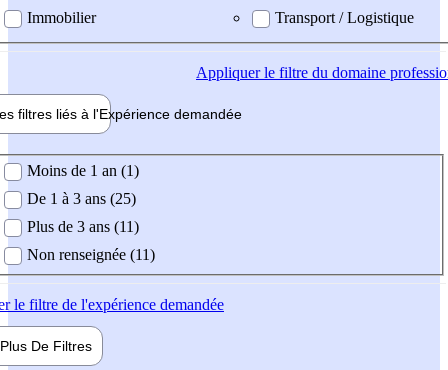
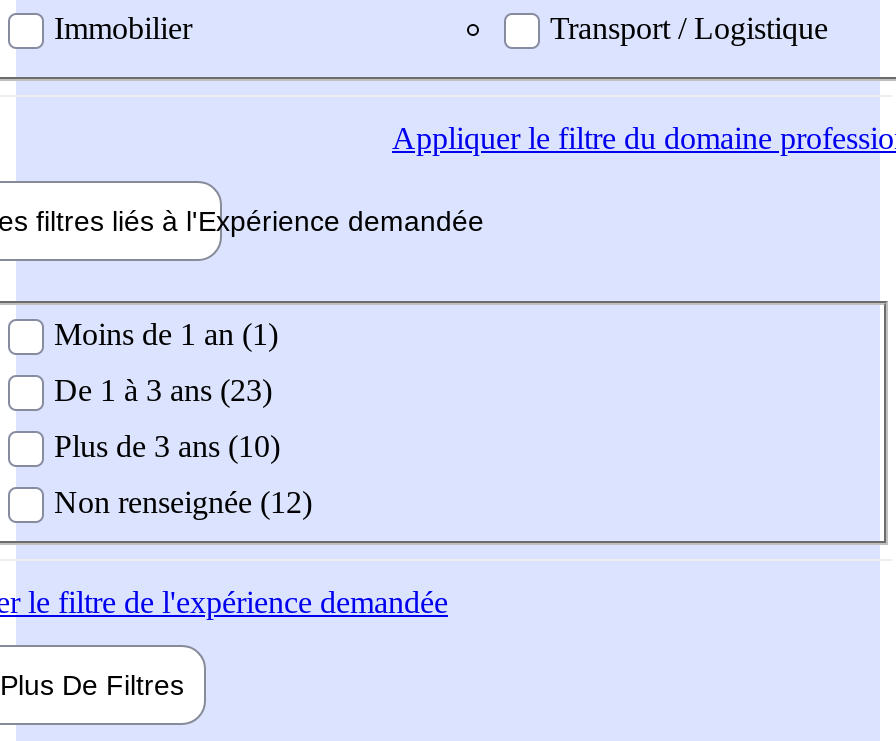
[27,190,136,207] De 1 à 3 ans (25) -> [54,372,272,406] De 1 à 3 ans (23)
[27,218,139,235] Plus de 3 ans (11) -> [54,428,280,462] Plus de 3 ans (10)
[27,246,155,263] Non renseignée (11) -> [54,484,312,518] Non renseignée (12)

